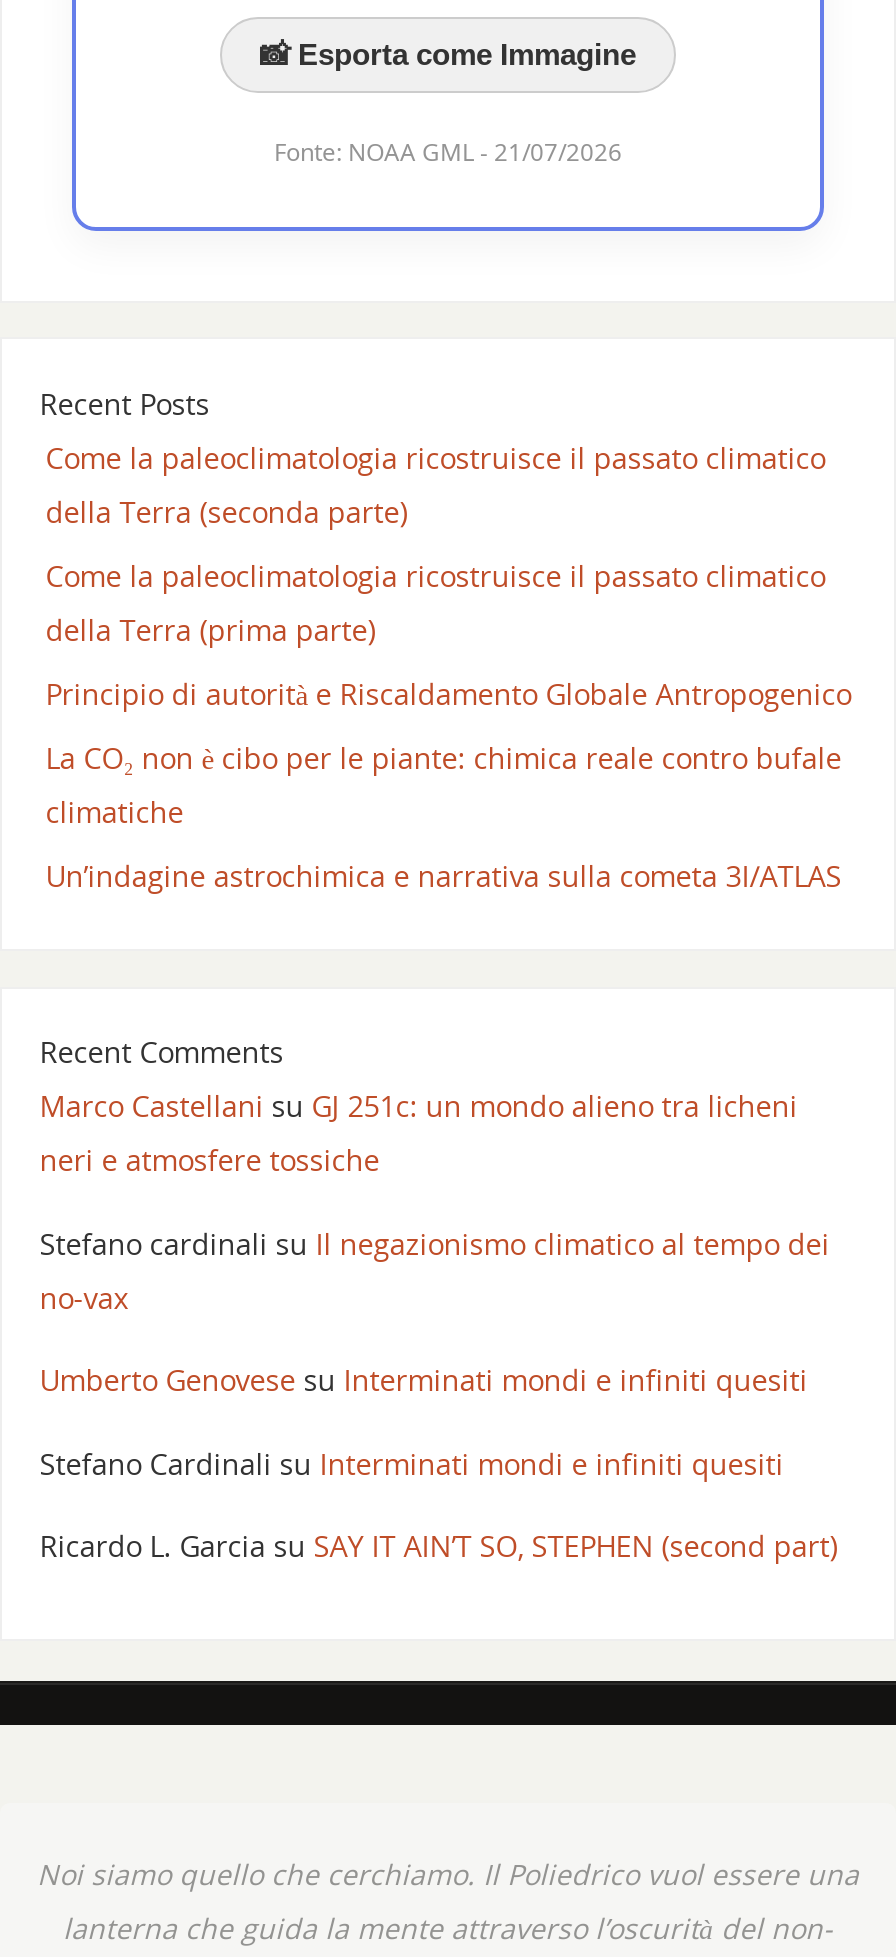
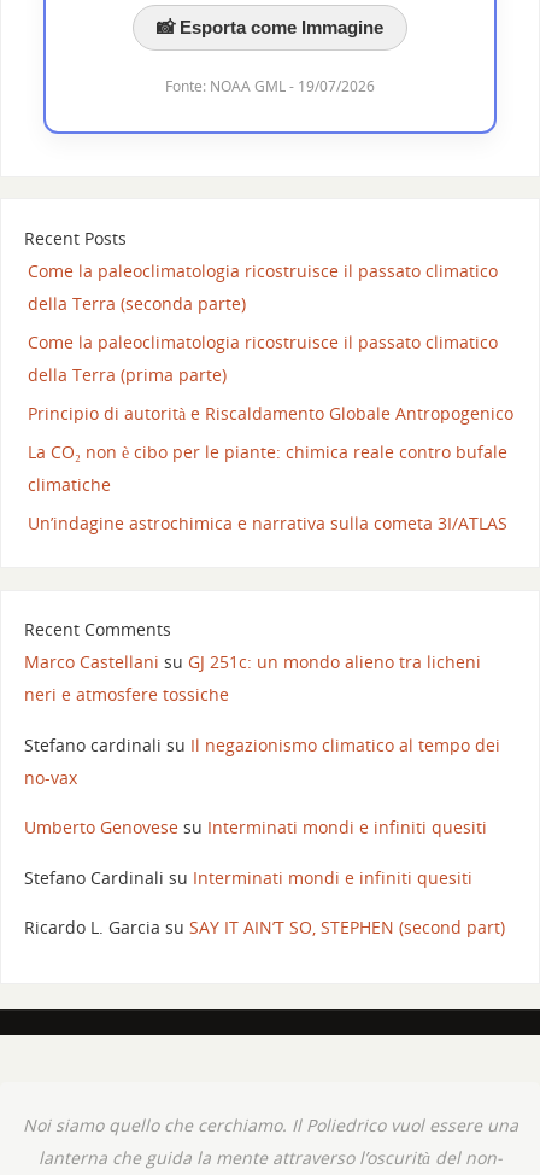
[274,135,622,169] Fonte: NOAA GML - 21/07/2026 -> [165,76,375,96] Fonte: NOAA GML - 19/07/2026

